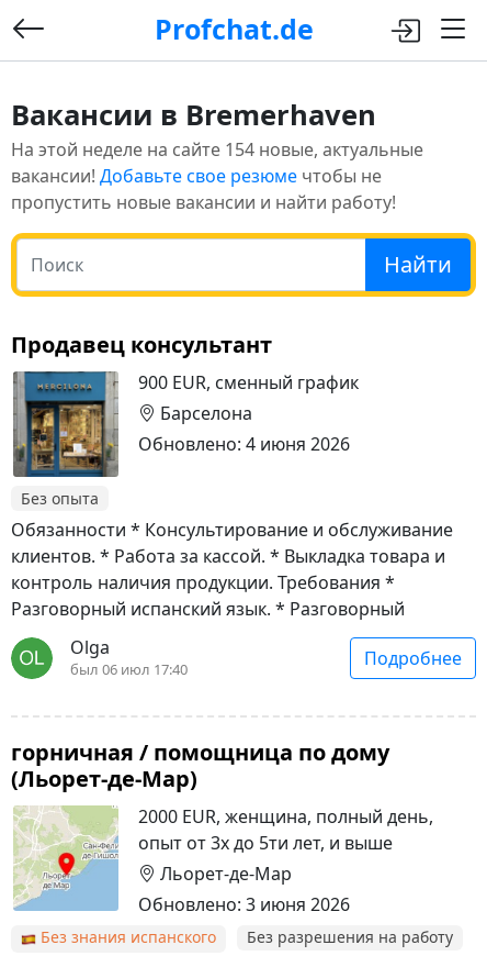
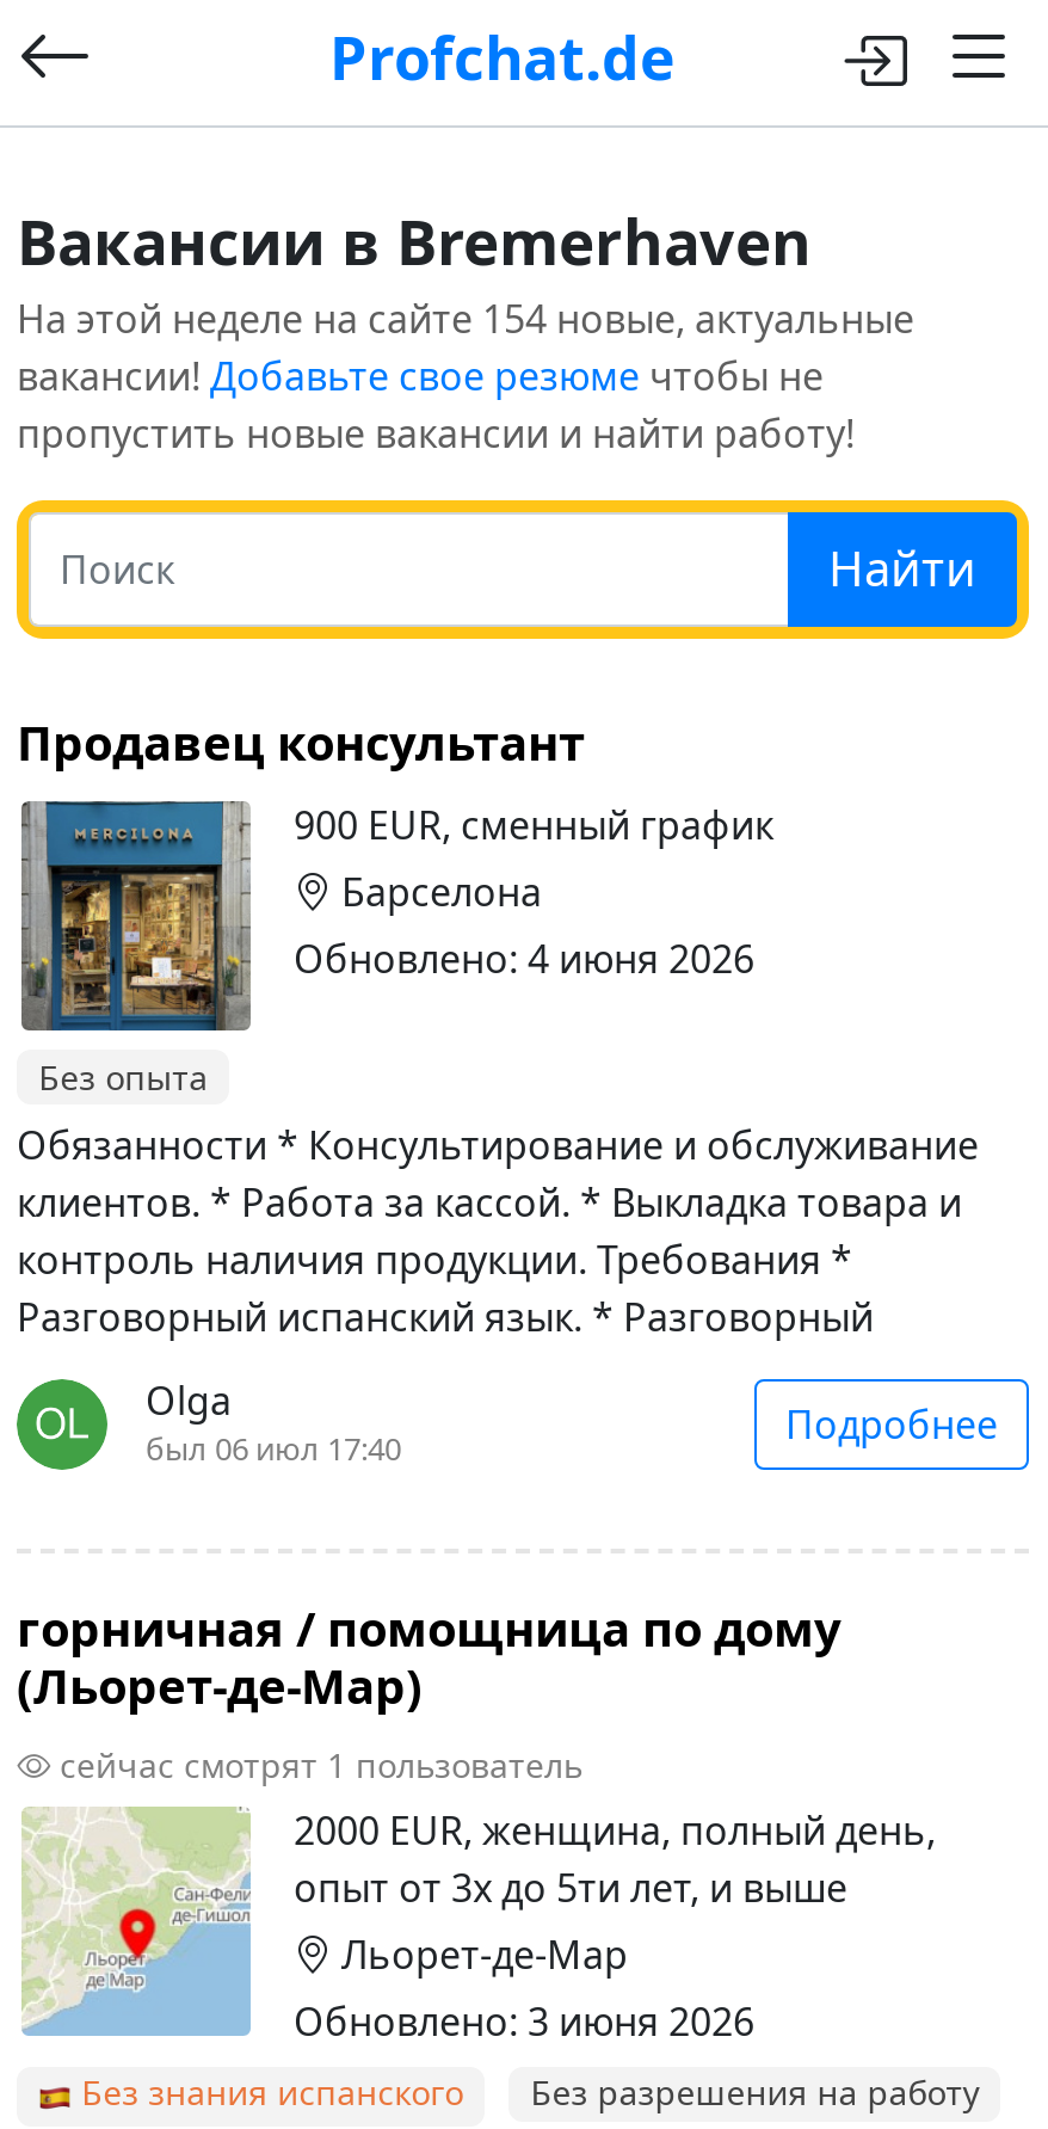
none -> [50,1743,582,1789] сейчас смотрят 1 пользователь

